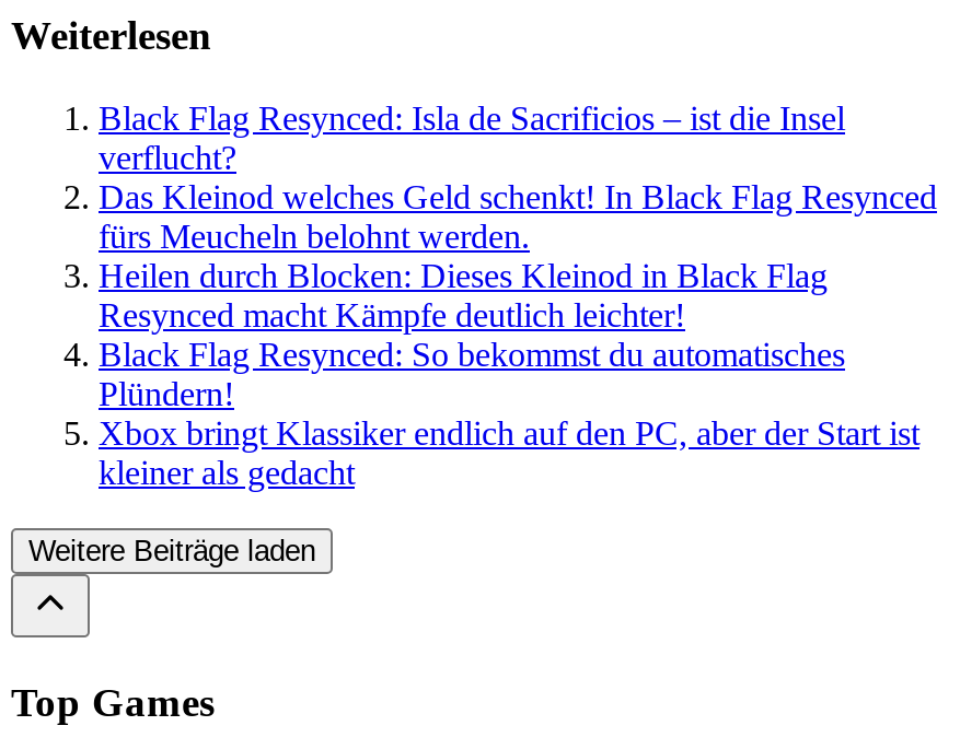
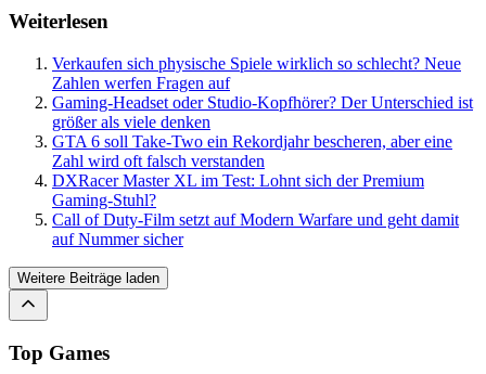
[99,100,937,492] Black Flag Resynced: Isla de Sacrificios – ist die Insel | verflucht? | Das Kleinod welches Geld schenkt! In Black Flag Resynced | fürs Meucheln belohnt werden. | Heilen durch Blocken: Dieses Kleinod in Black Flag | Resynced macht Kämpfe deutlich leichter! | Black Flag Resynced: So bekommst du automatisches | Plündern! | Xbox bringt Klassiker endlich auf den PC, aber der Start ist | kleiner als gedacht -> [52,54,473,248] Verkaufen sich physische Spiele wirklich so schlecht? Neue | Zahlen werfen Fragen auf | Gaming-Headset oder Studio-Kopfhörer? Der Unterschied ist | größer als viele denken | GTA 6 soll Take-Two ein Rekordjahr bescheren, aber eine | Zahl wird oft falsch verstanden | DXRacer Master XL im Test: Lohnt sich der Premium | Gaming-Stuhl? | Call of Duty-Film setzt auf Modern Warfare und geht damit | auf Nummer sicher

